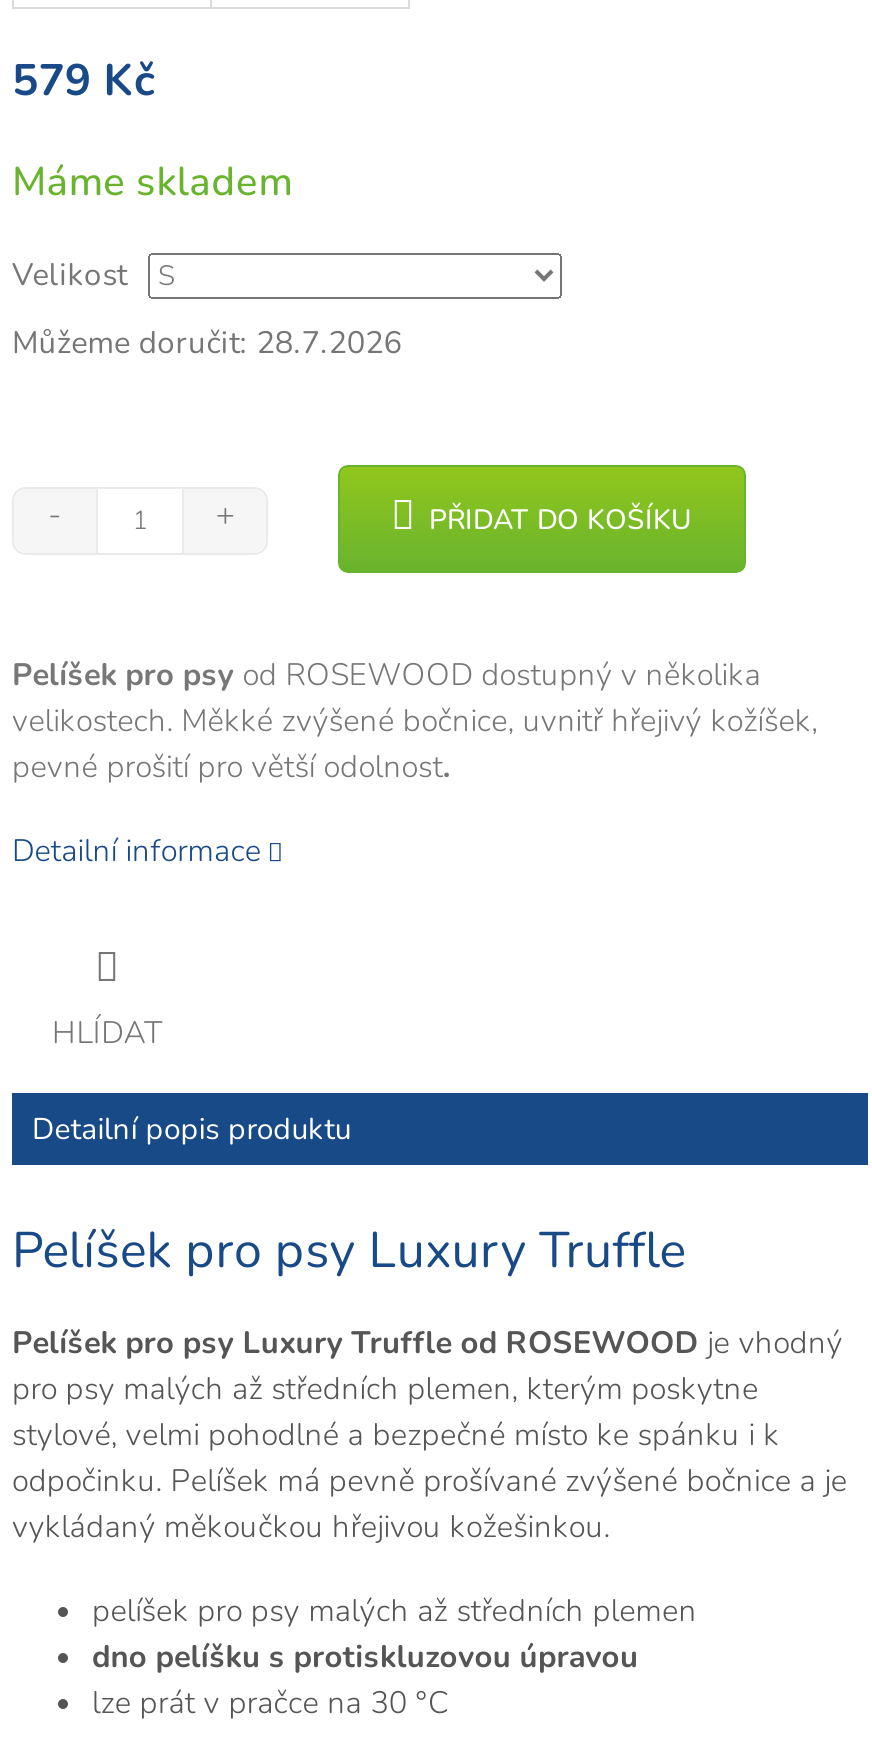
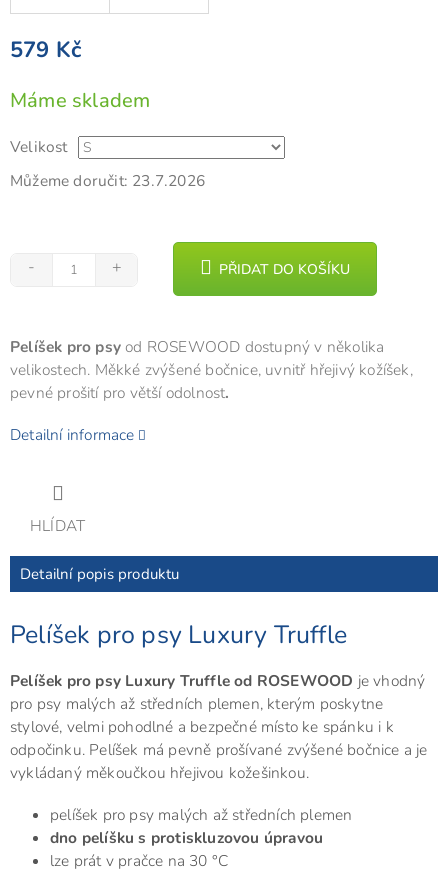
[12,321,402,363] Můžeme doručit: 28.7.2026 -> [10,170,205,191] Můžeme doručit: 23.7.2026

